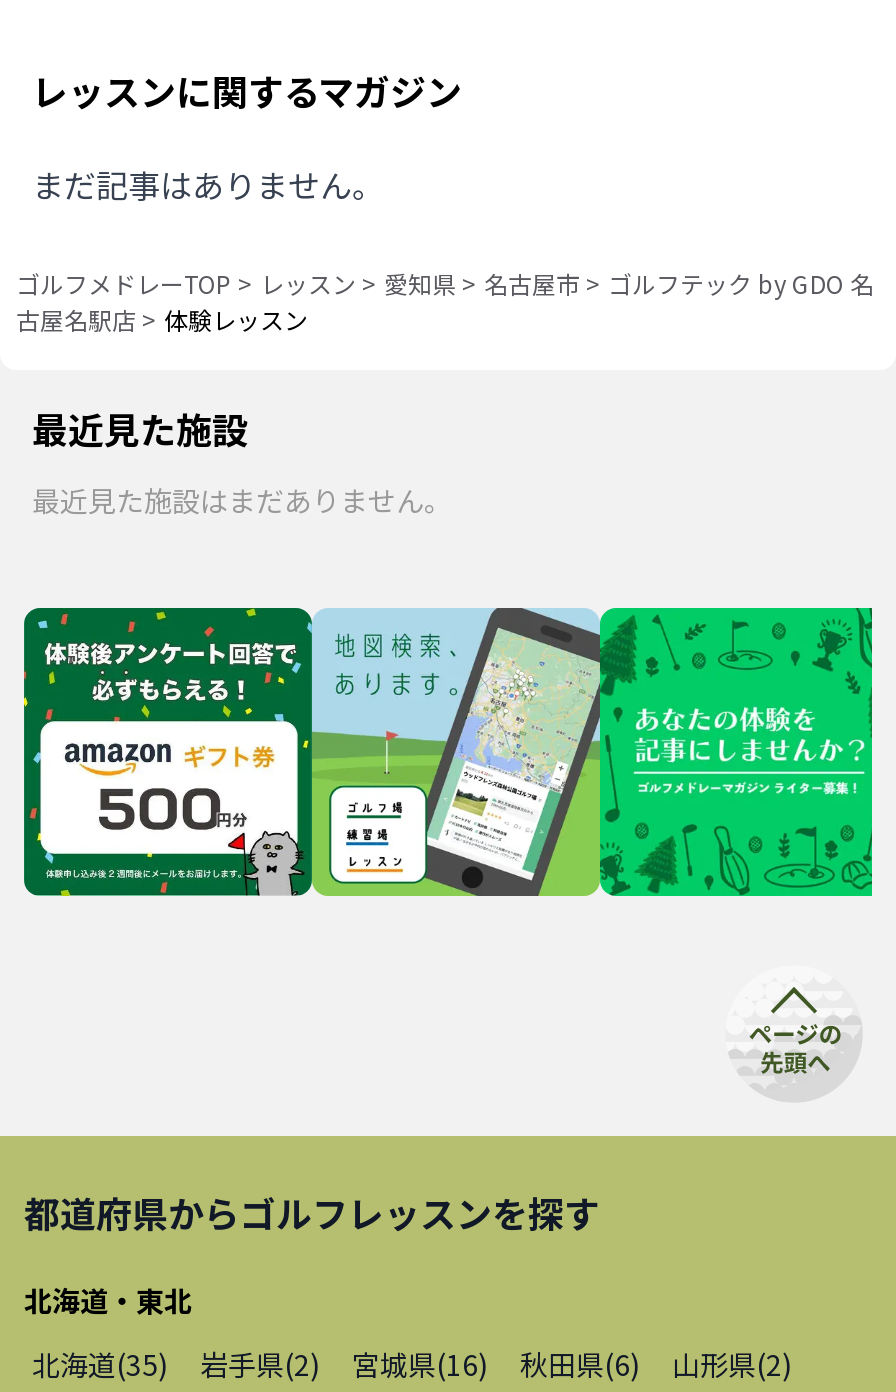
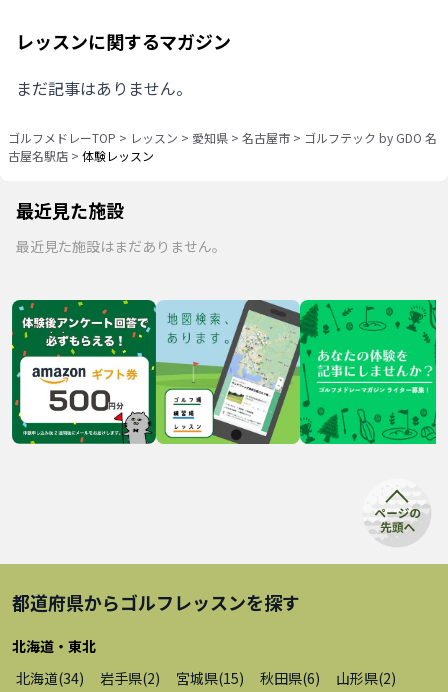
[32,1344,168,1384] 北海道(35) -> [16,668,84,688] 北海道(34)
[352,1344,488,1384] 宮城県(16) -> [176,668,244,688] 宮城県(15)

